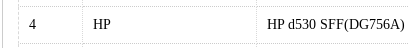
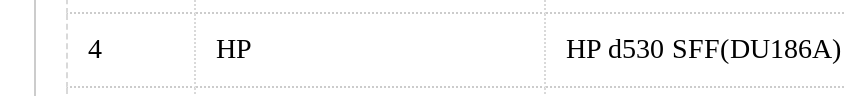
[267,17,405,32] HP d530 SFF(DG756A) -> [566,34,842,64] HP d530 SFF(DU186A)

